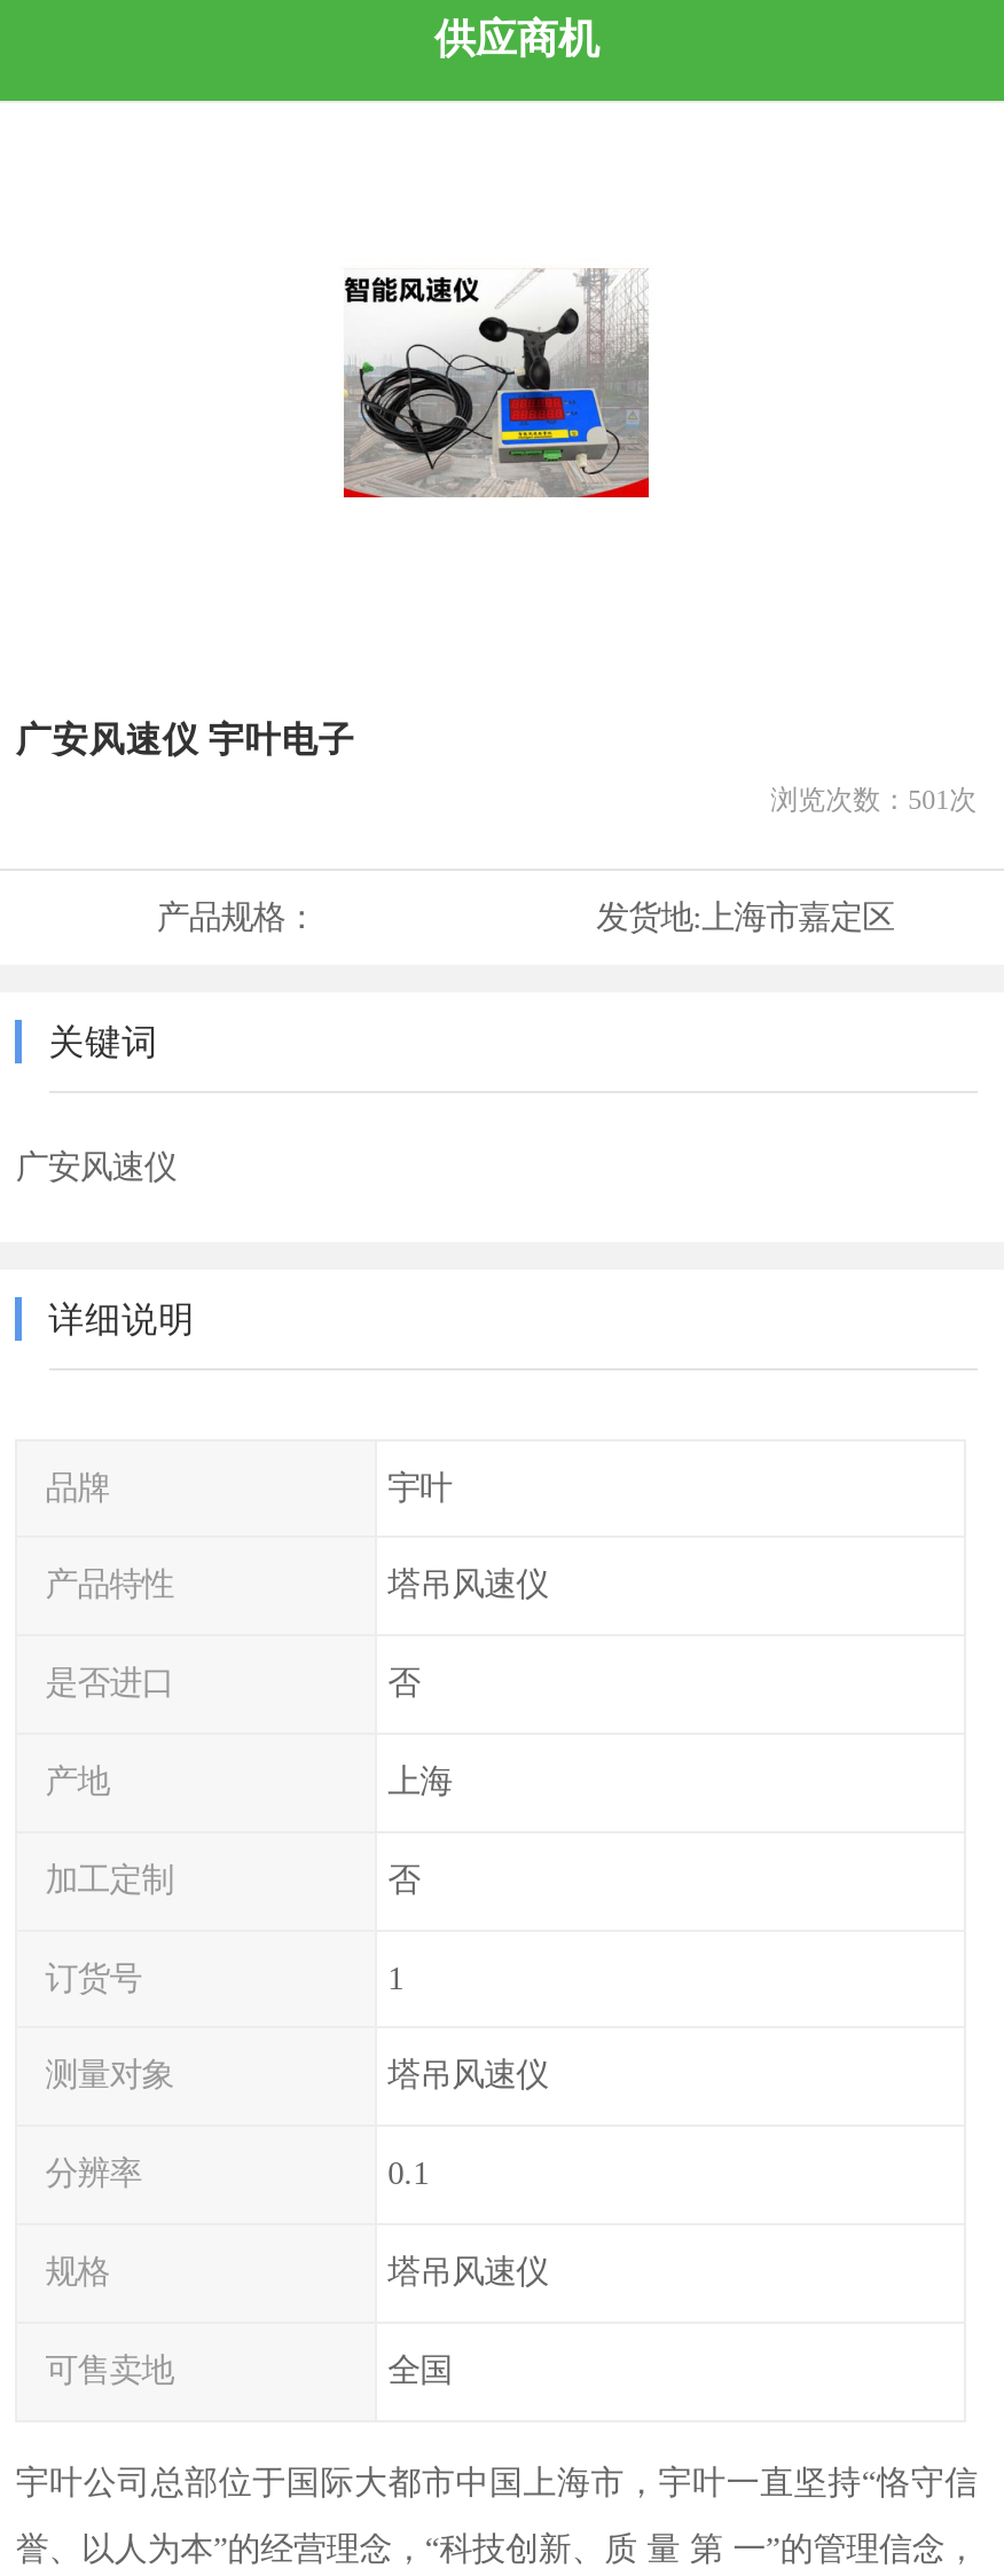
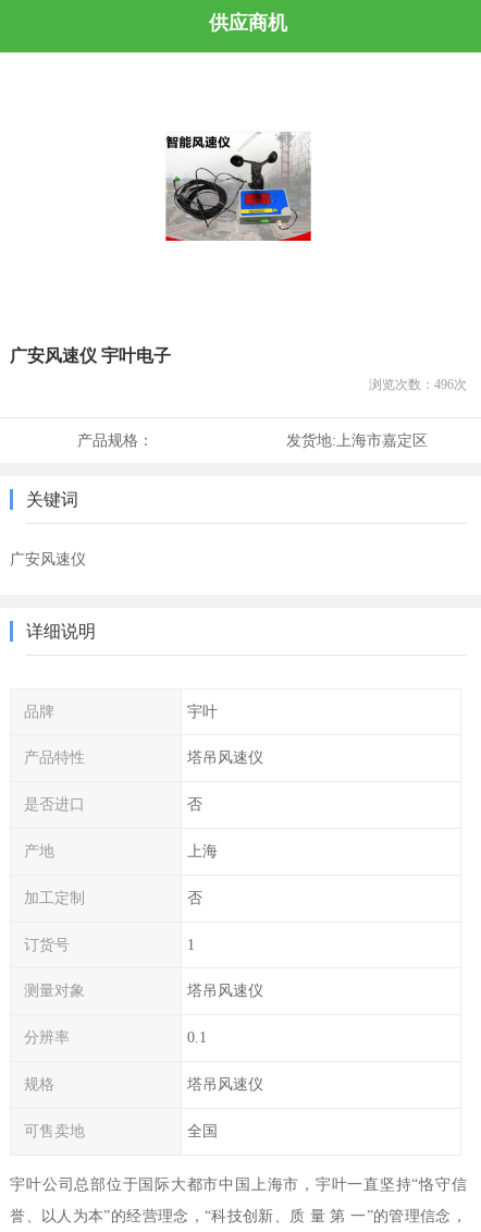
[771,783,977,815] 浏览次数：501次 -> [369,376,467,392] 浏览次数：496次

